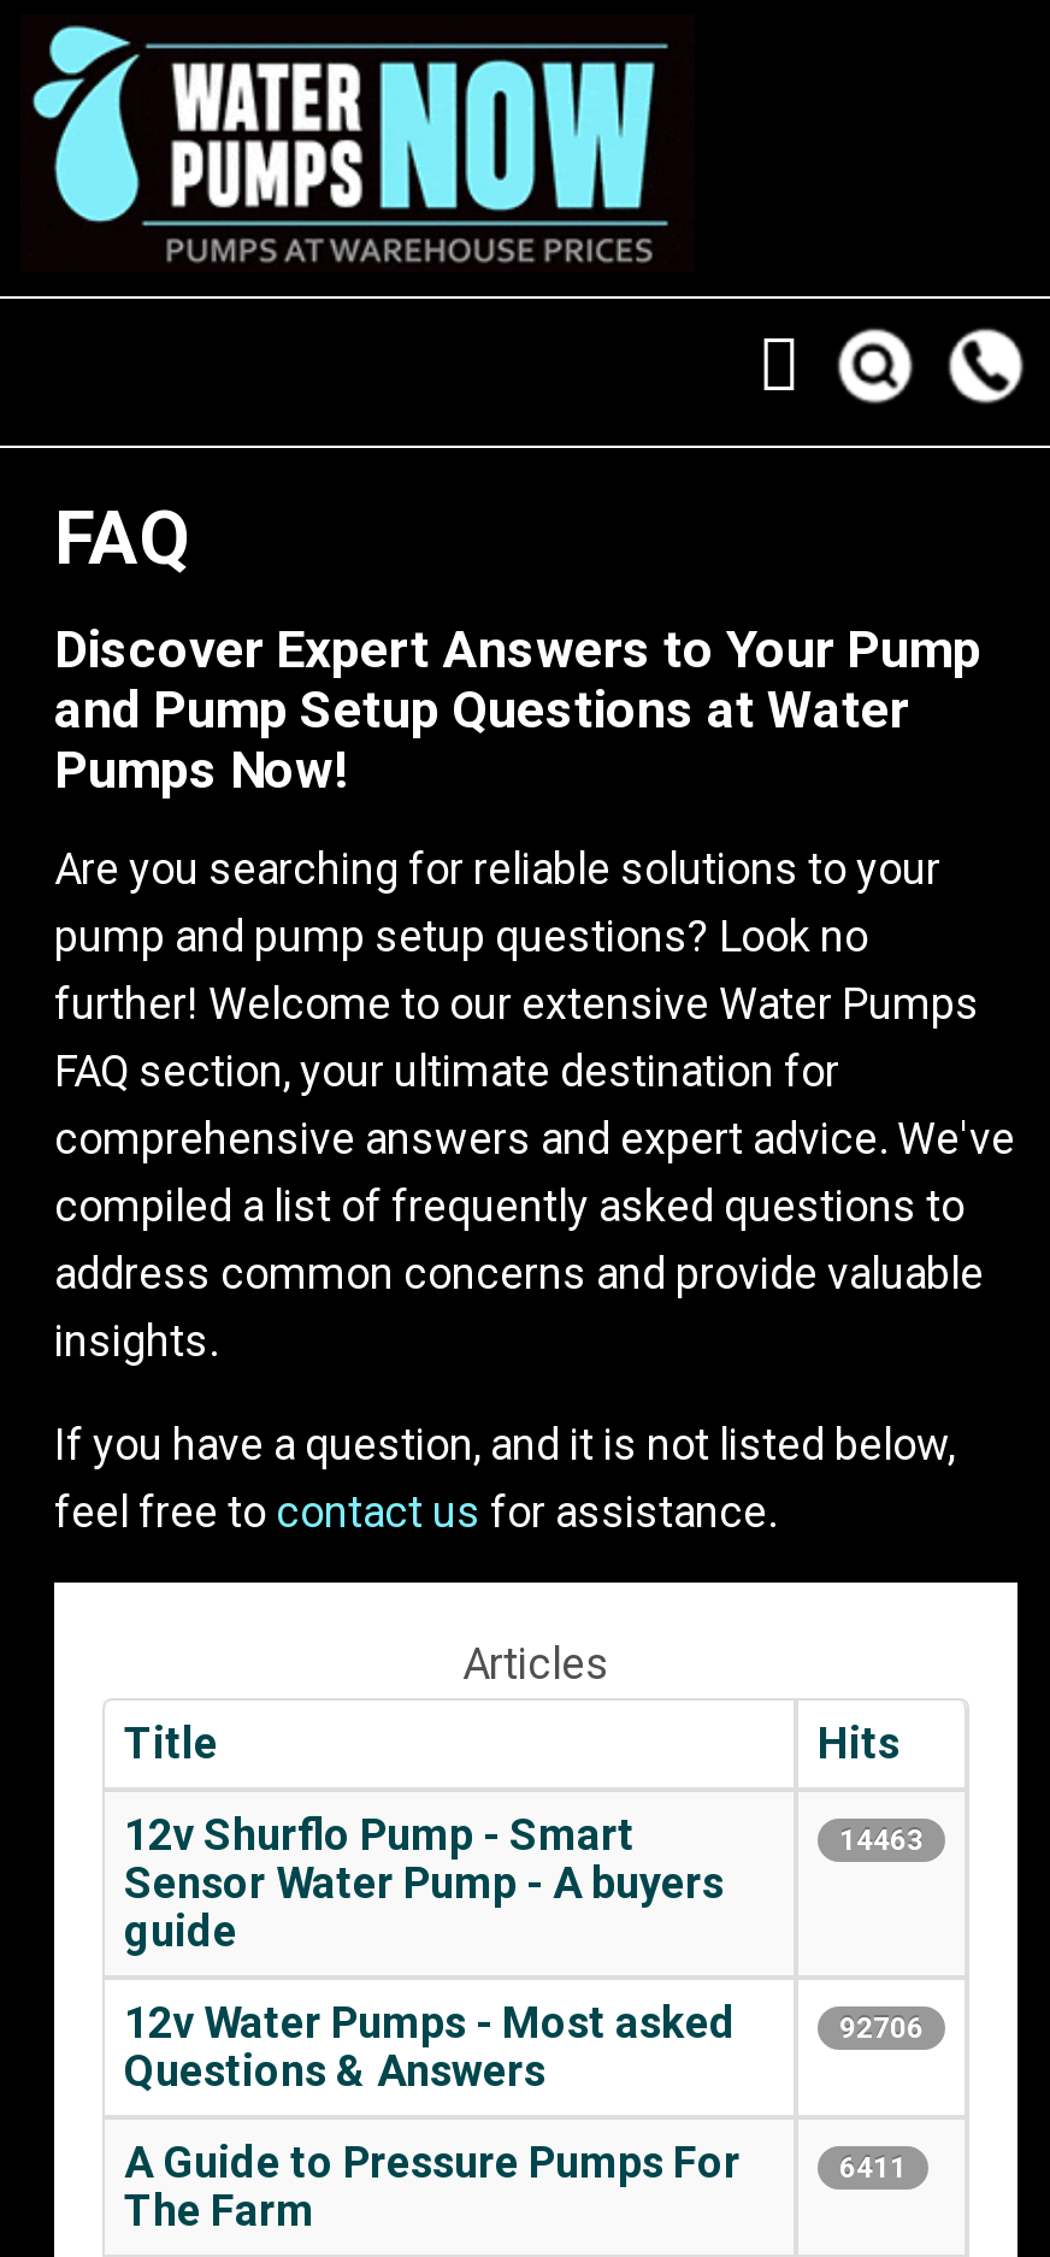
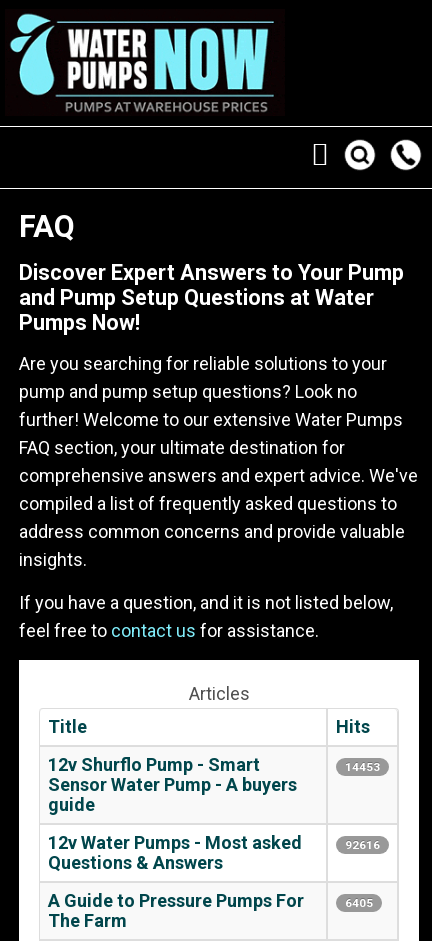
[839,1824,924,1858] 14463 -> [345,760,380,774] 14453
[839,2012,924,2046] 92706 -> [345,838,380,852] 92616
[839,2152,907,2185] 6411 -> [345,896,373,910] 6405

